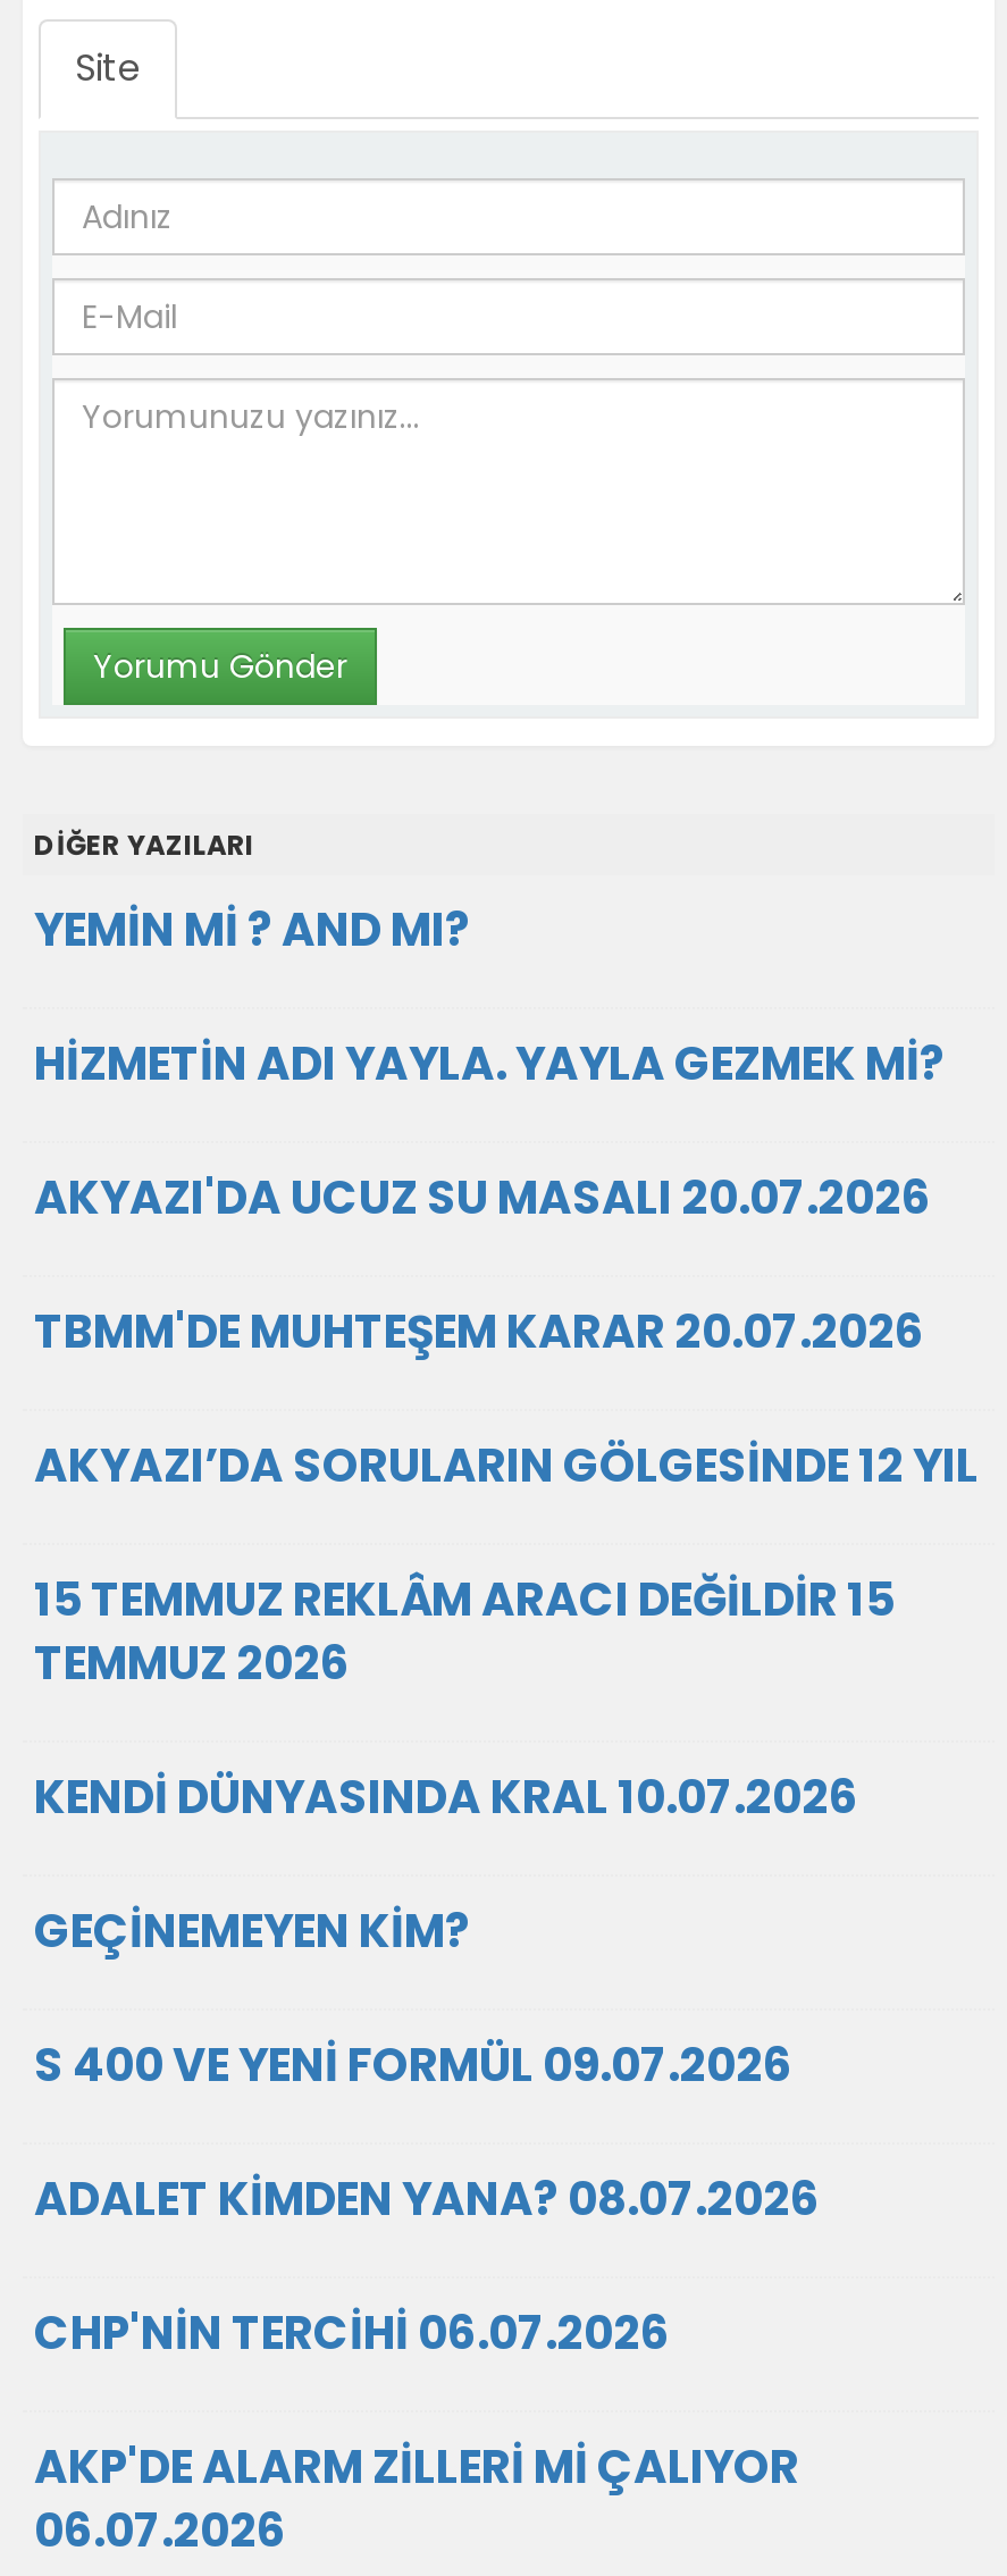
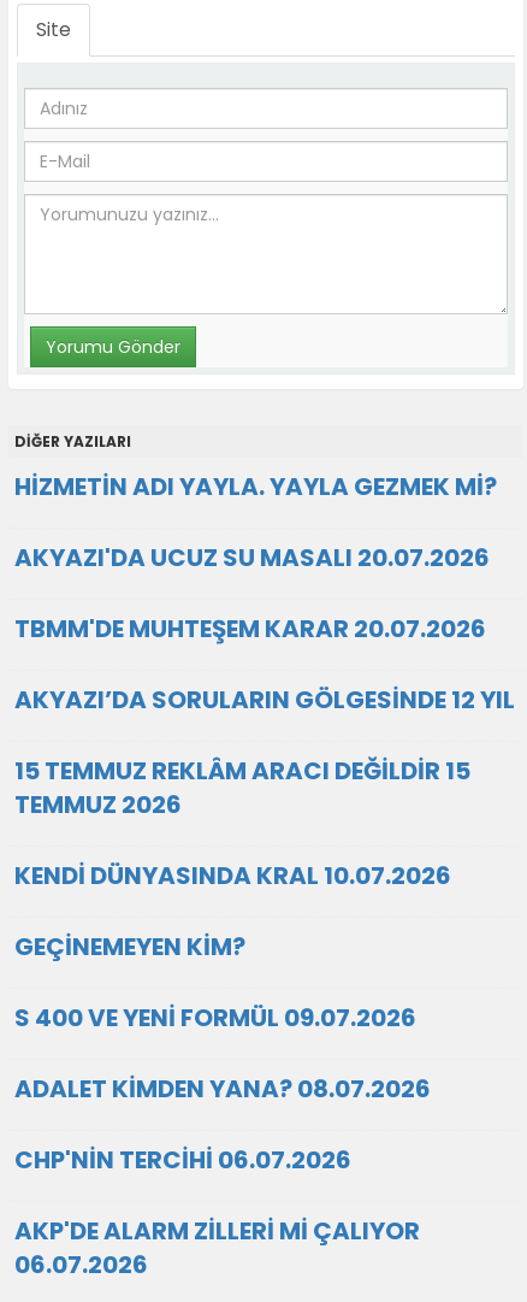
[34,898,470,962] YEMİN Mİ ? AND MI? -> none

